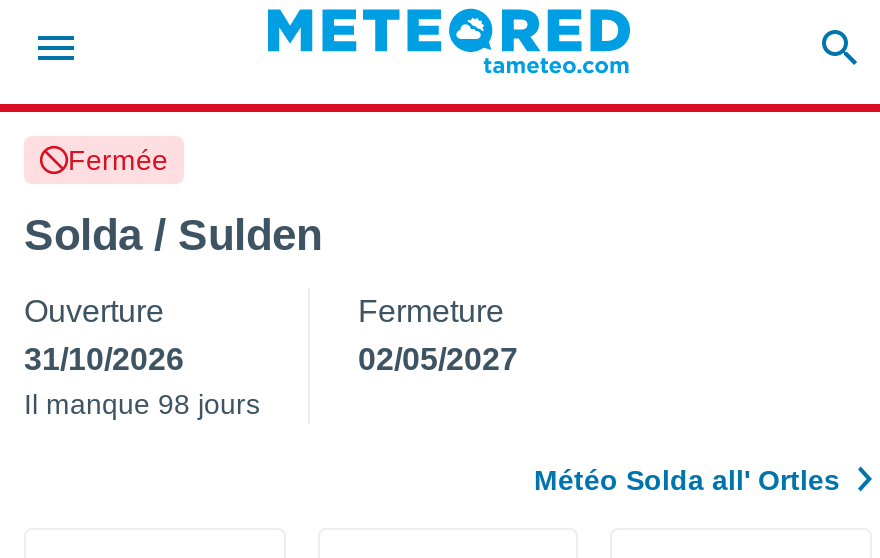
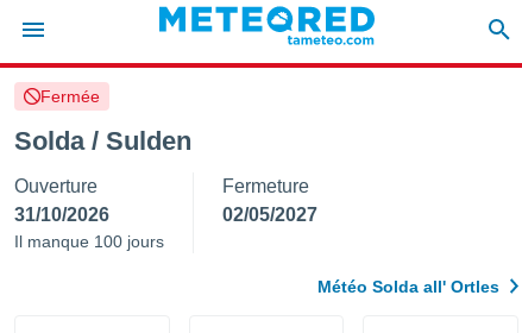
[24,388,260,420] Il manque 98 jours -> [14,232,164,251] Il manque 100 jours

